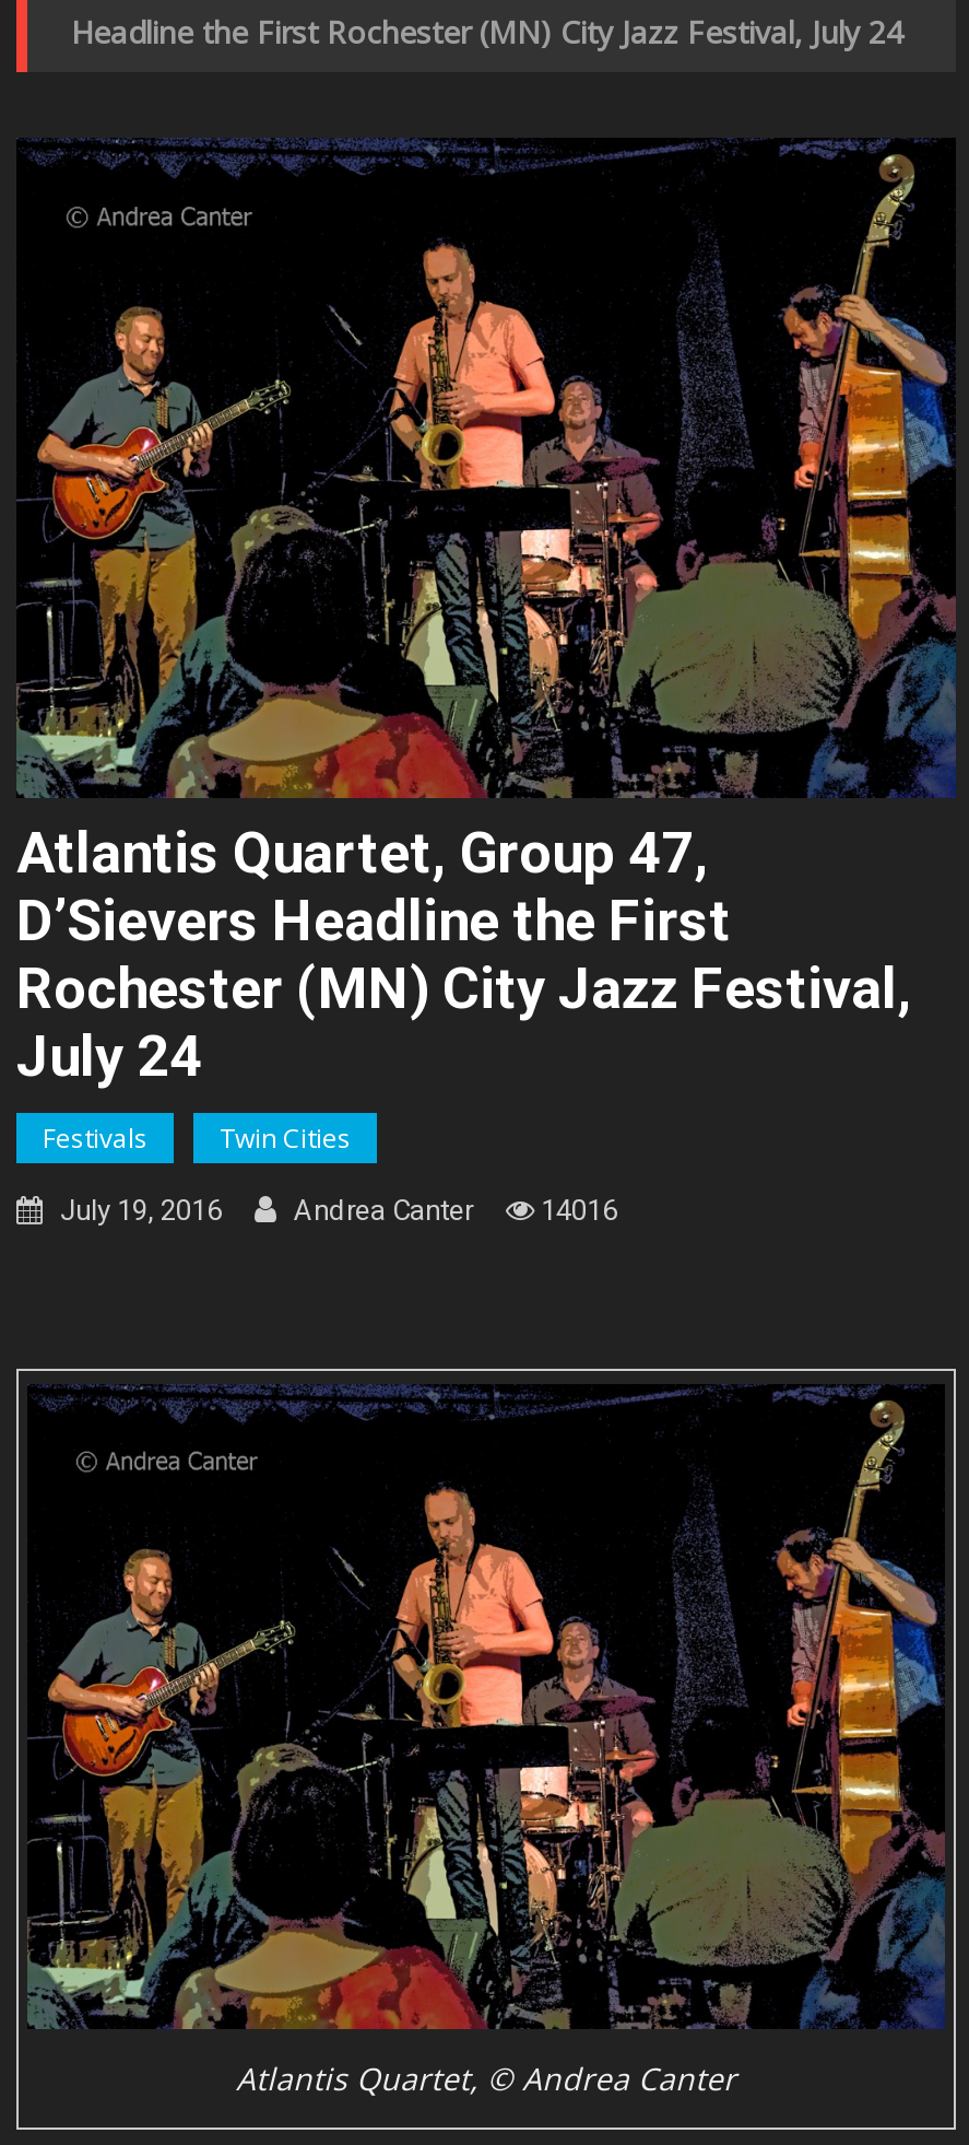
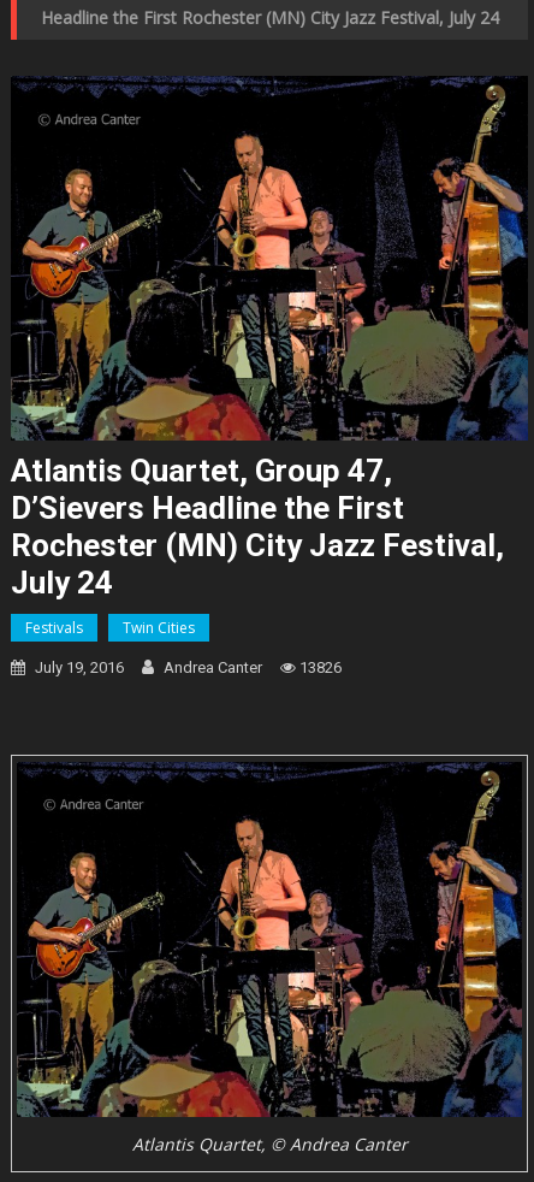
[541,1195,617,1228] 14016 -> [299,658,342,676] 13826

